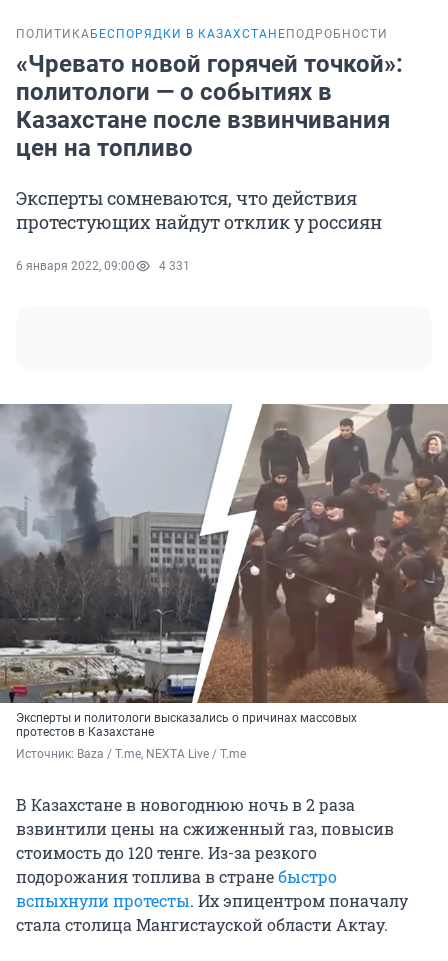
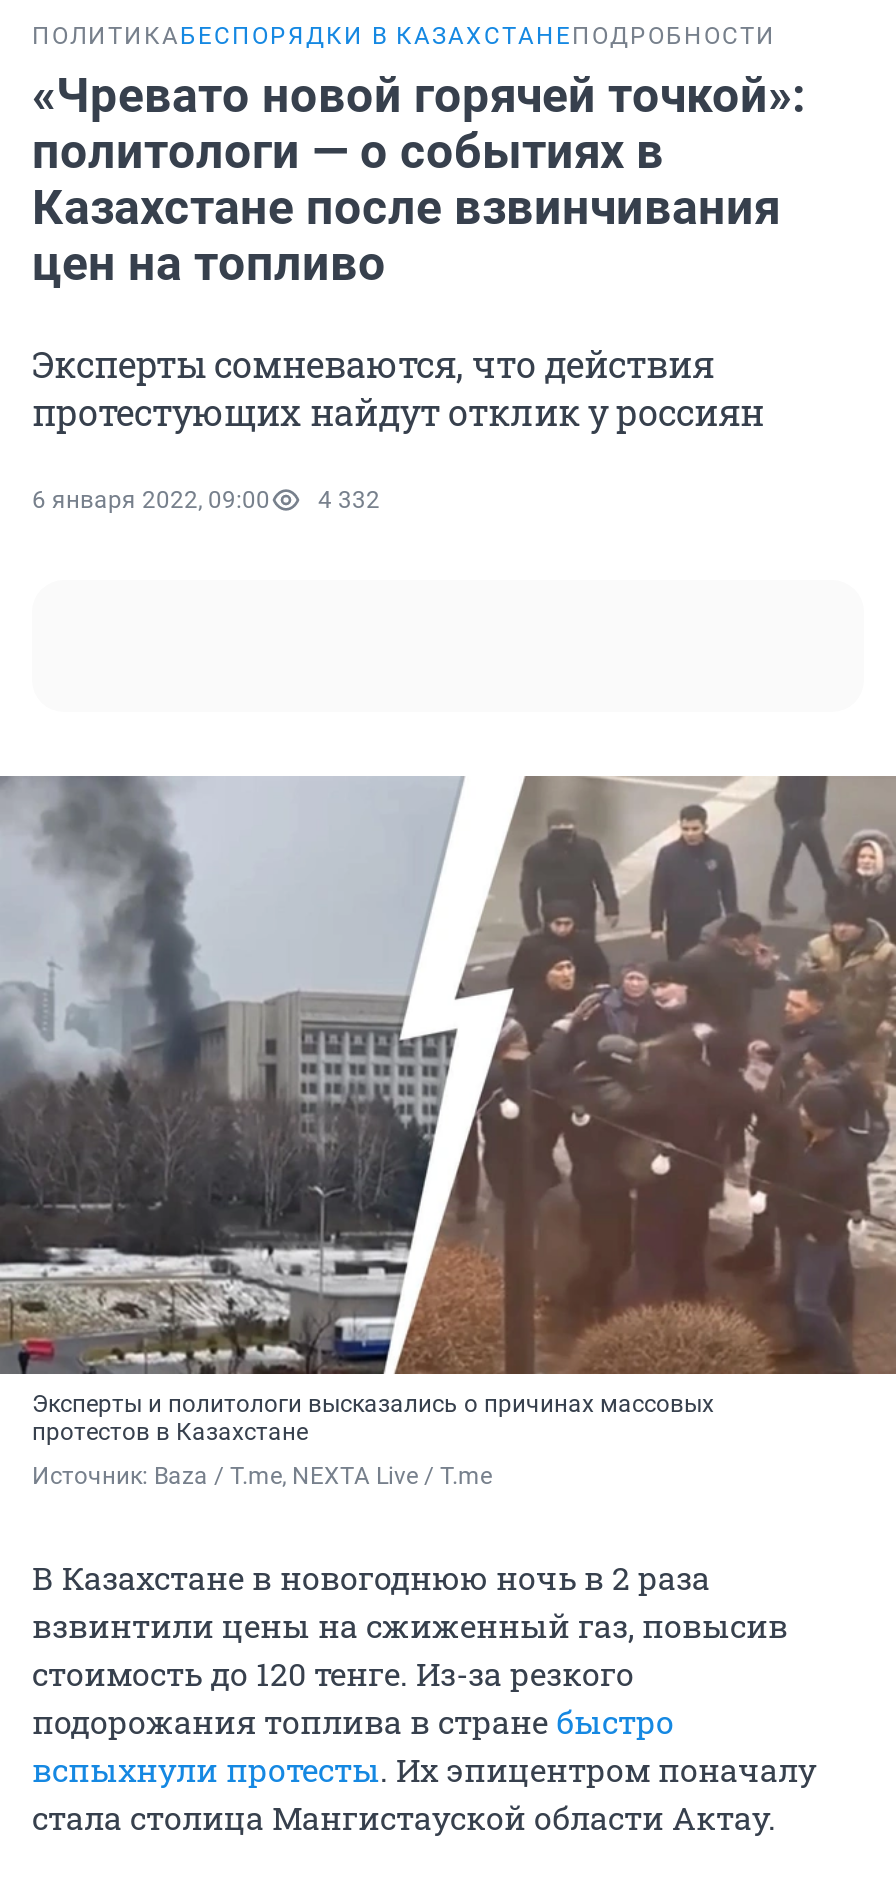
[16,259,190,273] 6 января 2022, 09:00 4 331 -> [32,486,380,514] 6 января 2022, 09:00 4 332

